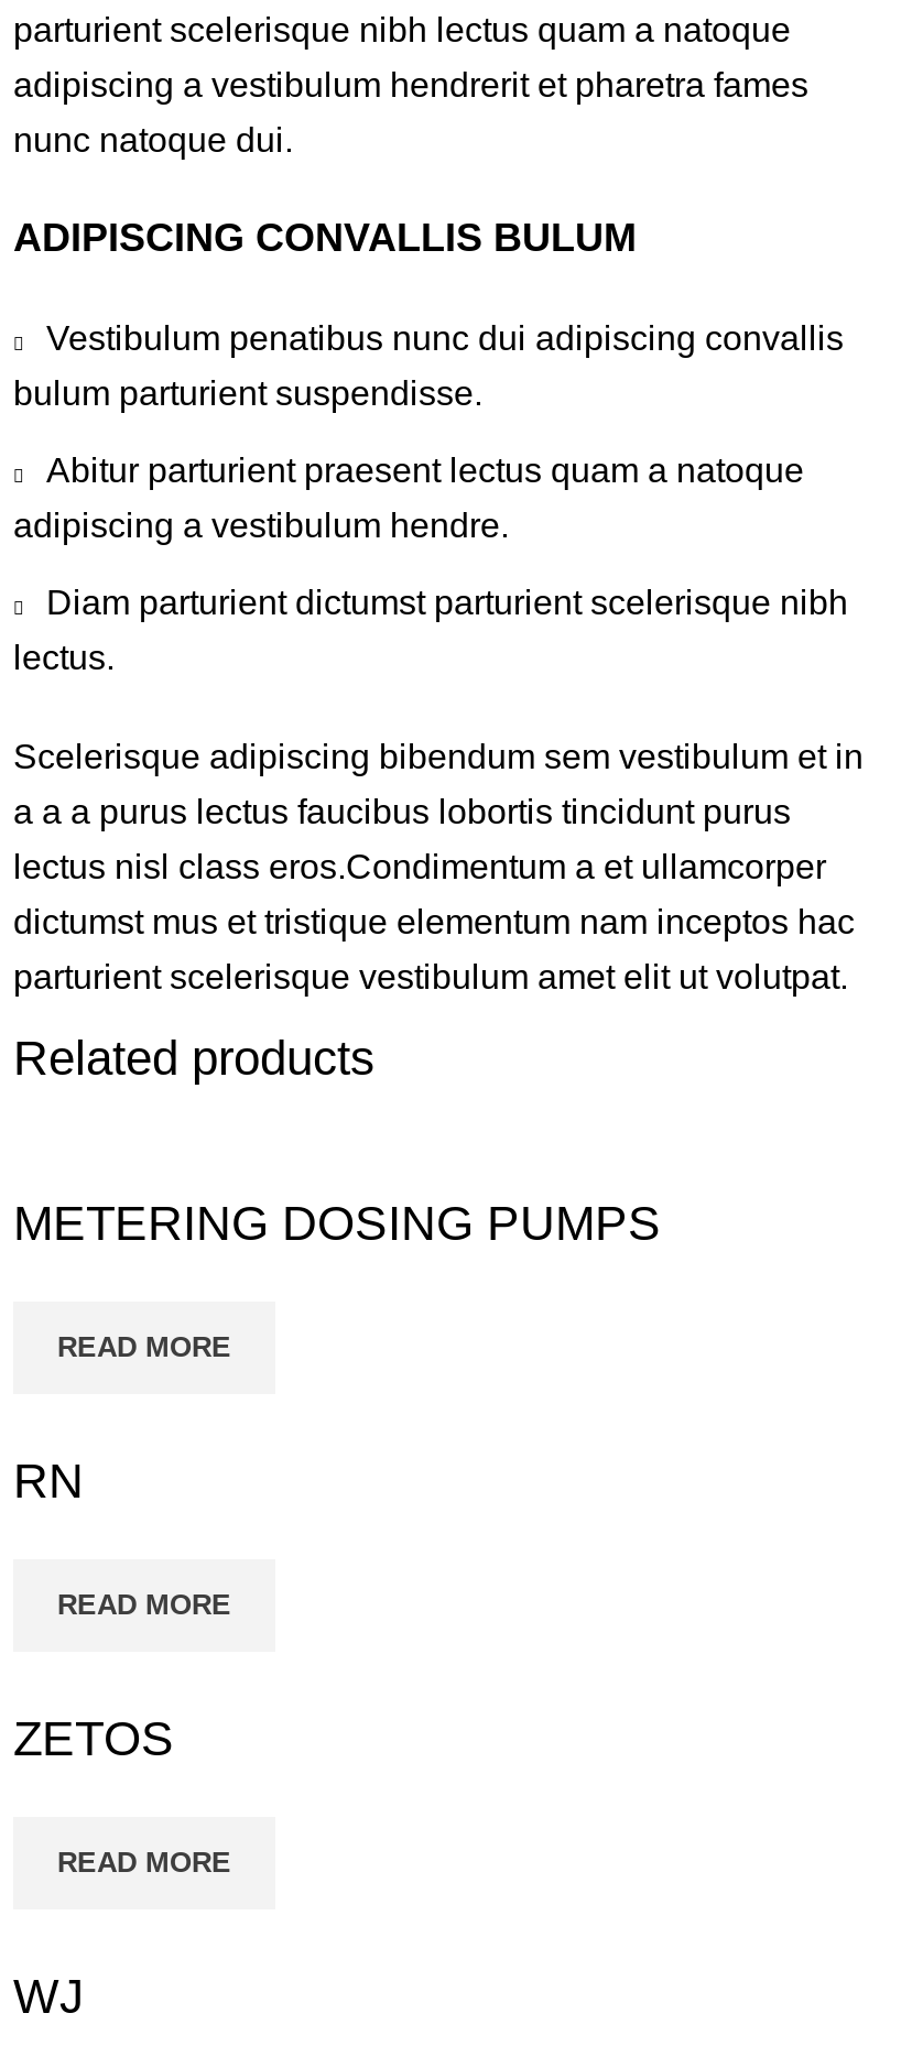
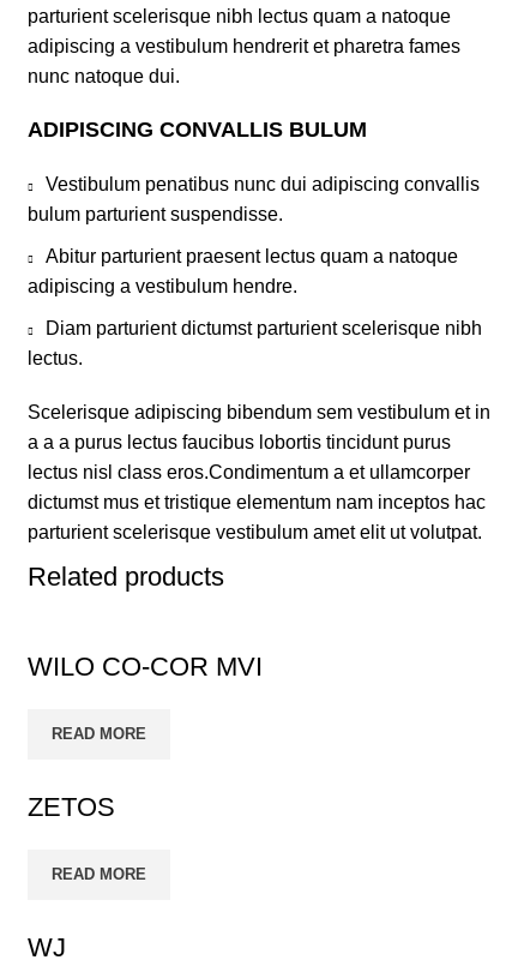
[13,1195,661,1508] METERING DOSING PUMPS | READ MORE | RN -> [28,651,263,681] WILO CO-COR MVI

